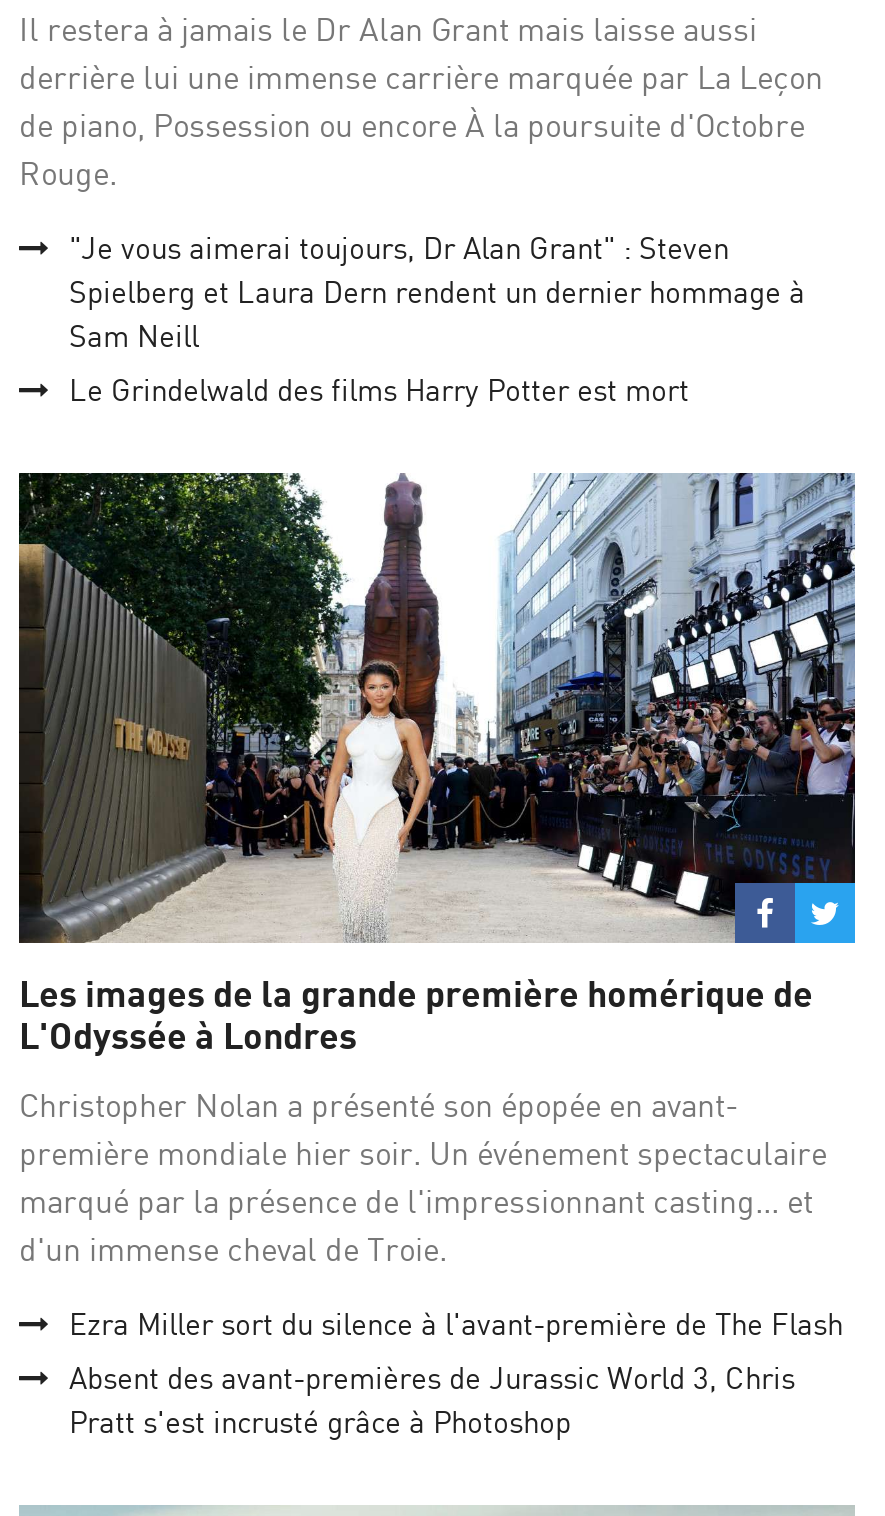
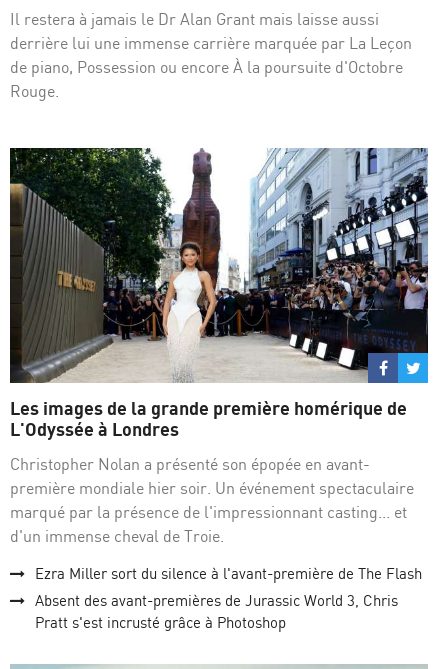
[69,230,805,410] "Je vous aimerai toujours, Dr Alan Grant" : Steven | Spielberg et Laura Dern rendent un dernier hommage à | Sam Neill | Le Grindelwald des films Harry Potter est mort -> none

